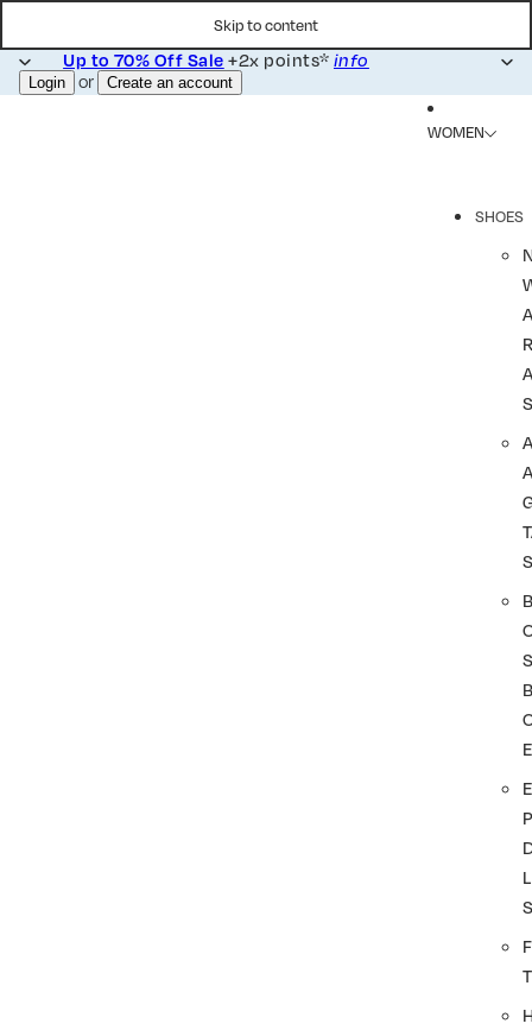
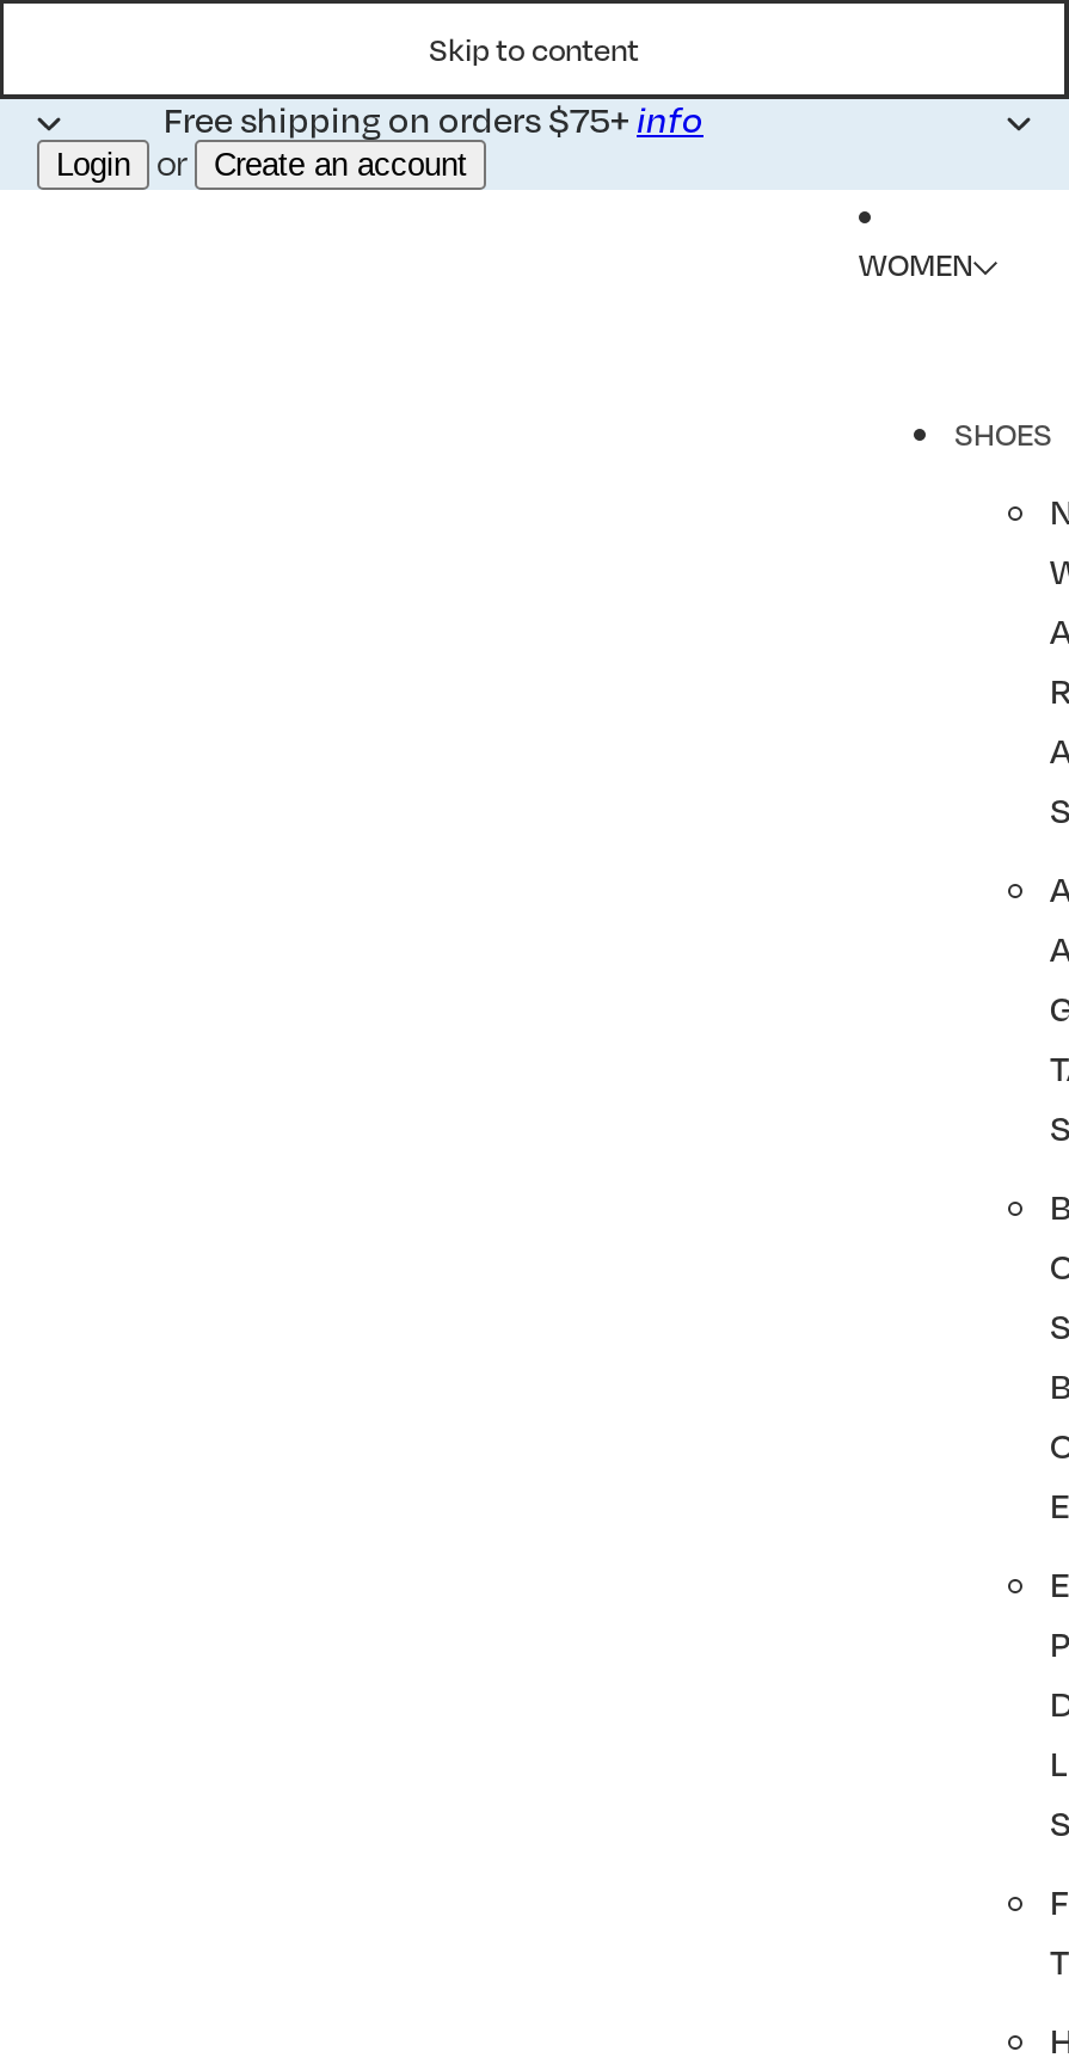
[63,48,369,71] Up to 70% Off Sale+2x points*info -> [164,94,704,142] Free shipping on orders $75+info

